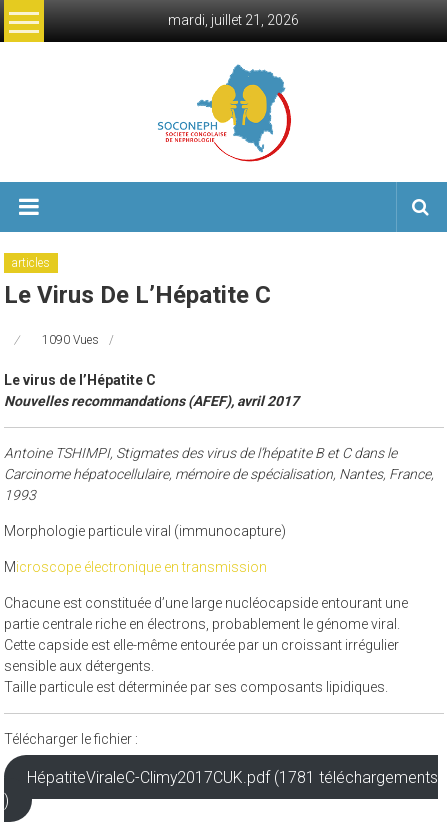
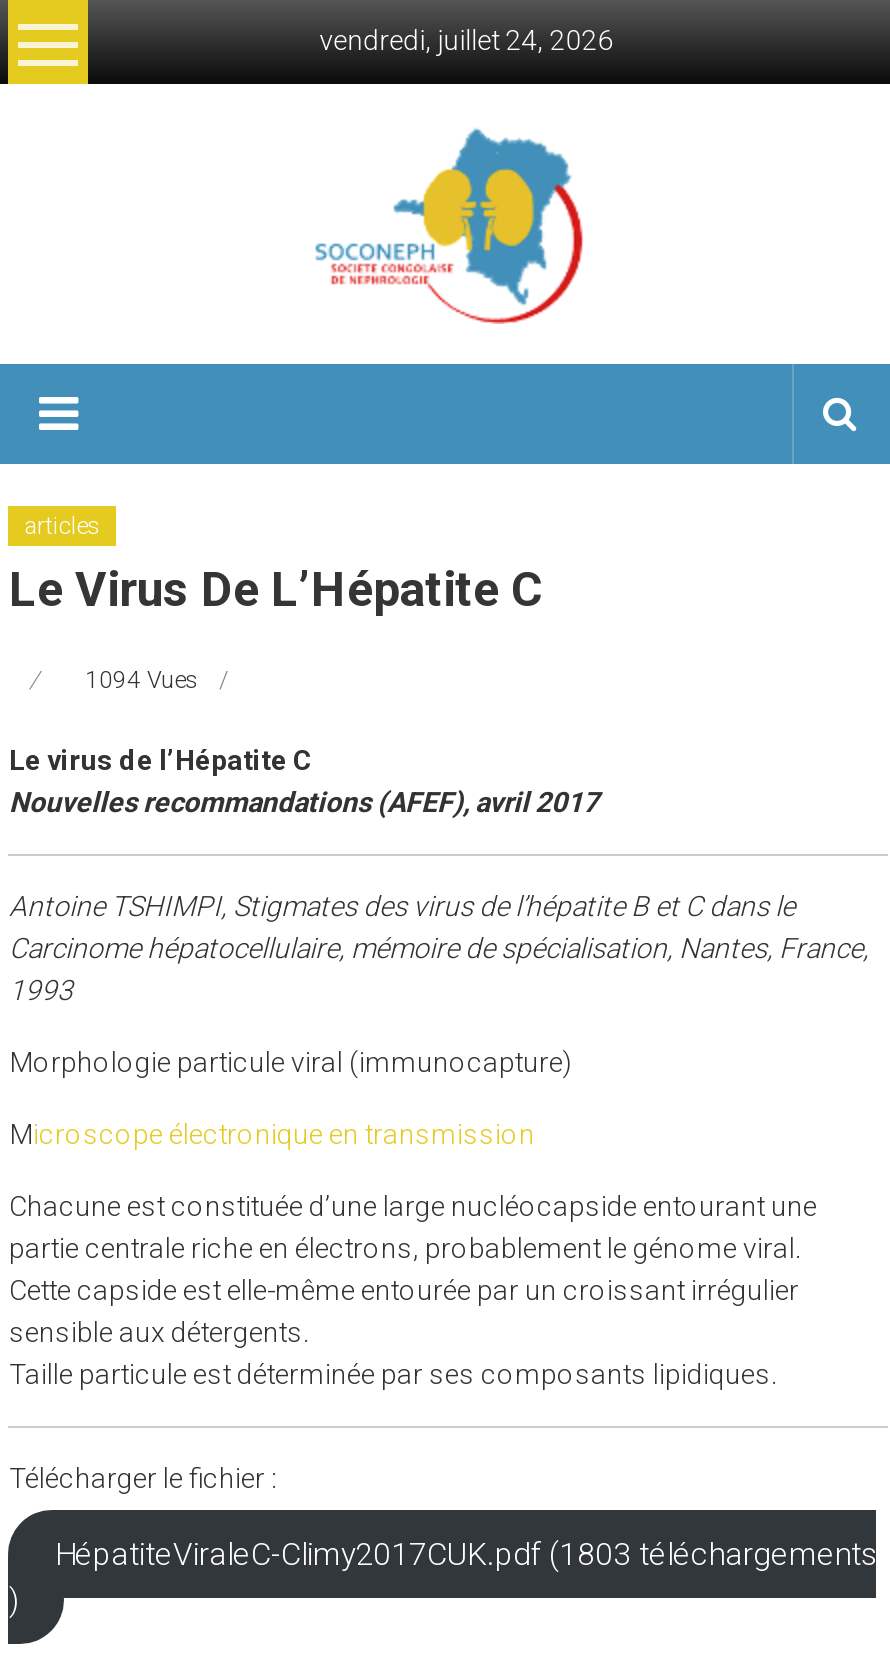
[168,12,299,28] mardi, juillet 21, 2026 -> [320,24,614,56] vendredi, juillet 24, 2026
[42,333,99,347] 1090 Vues -> [85,666,199,694] 1094 Vues
[27,767,438,786] HépatiteViraleC-Climy2017CUK.pdf (1781 téléchargements -> [55,1534,877,1572] HépatiteViraleC-Climy2017CUK.pdf (1803 téléchargements

